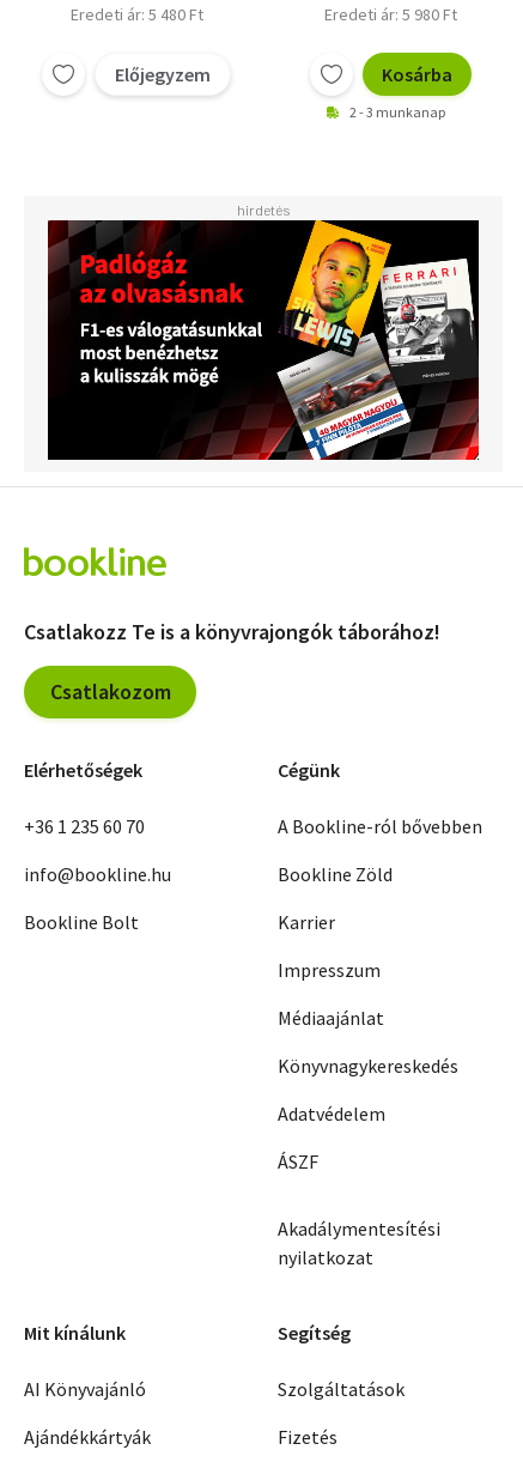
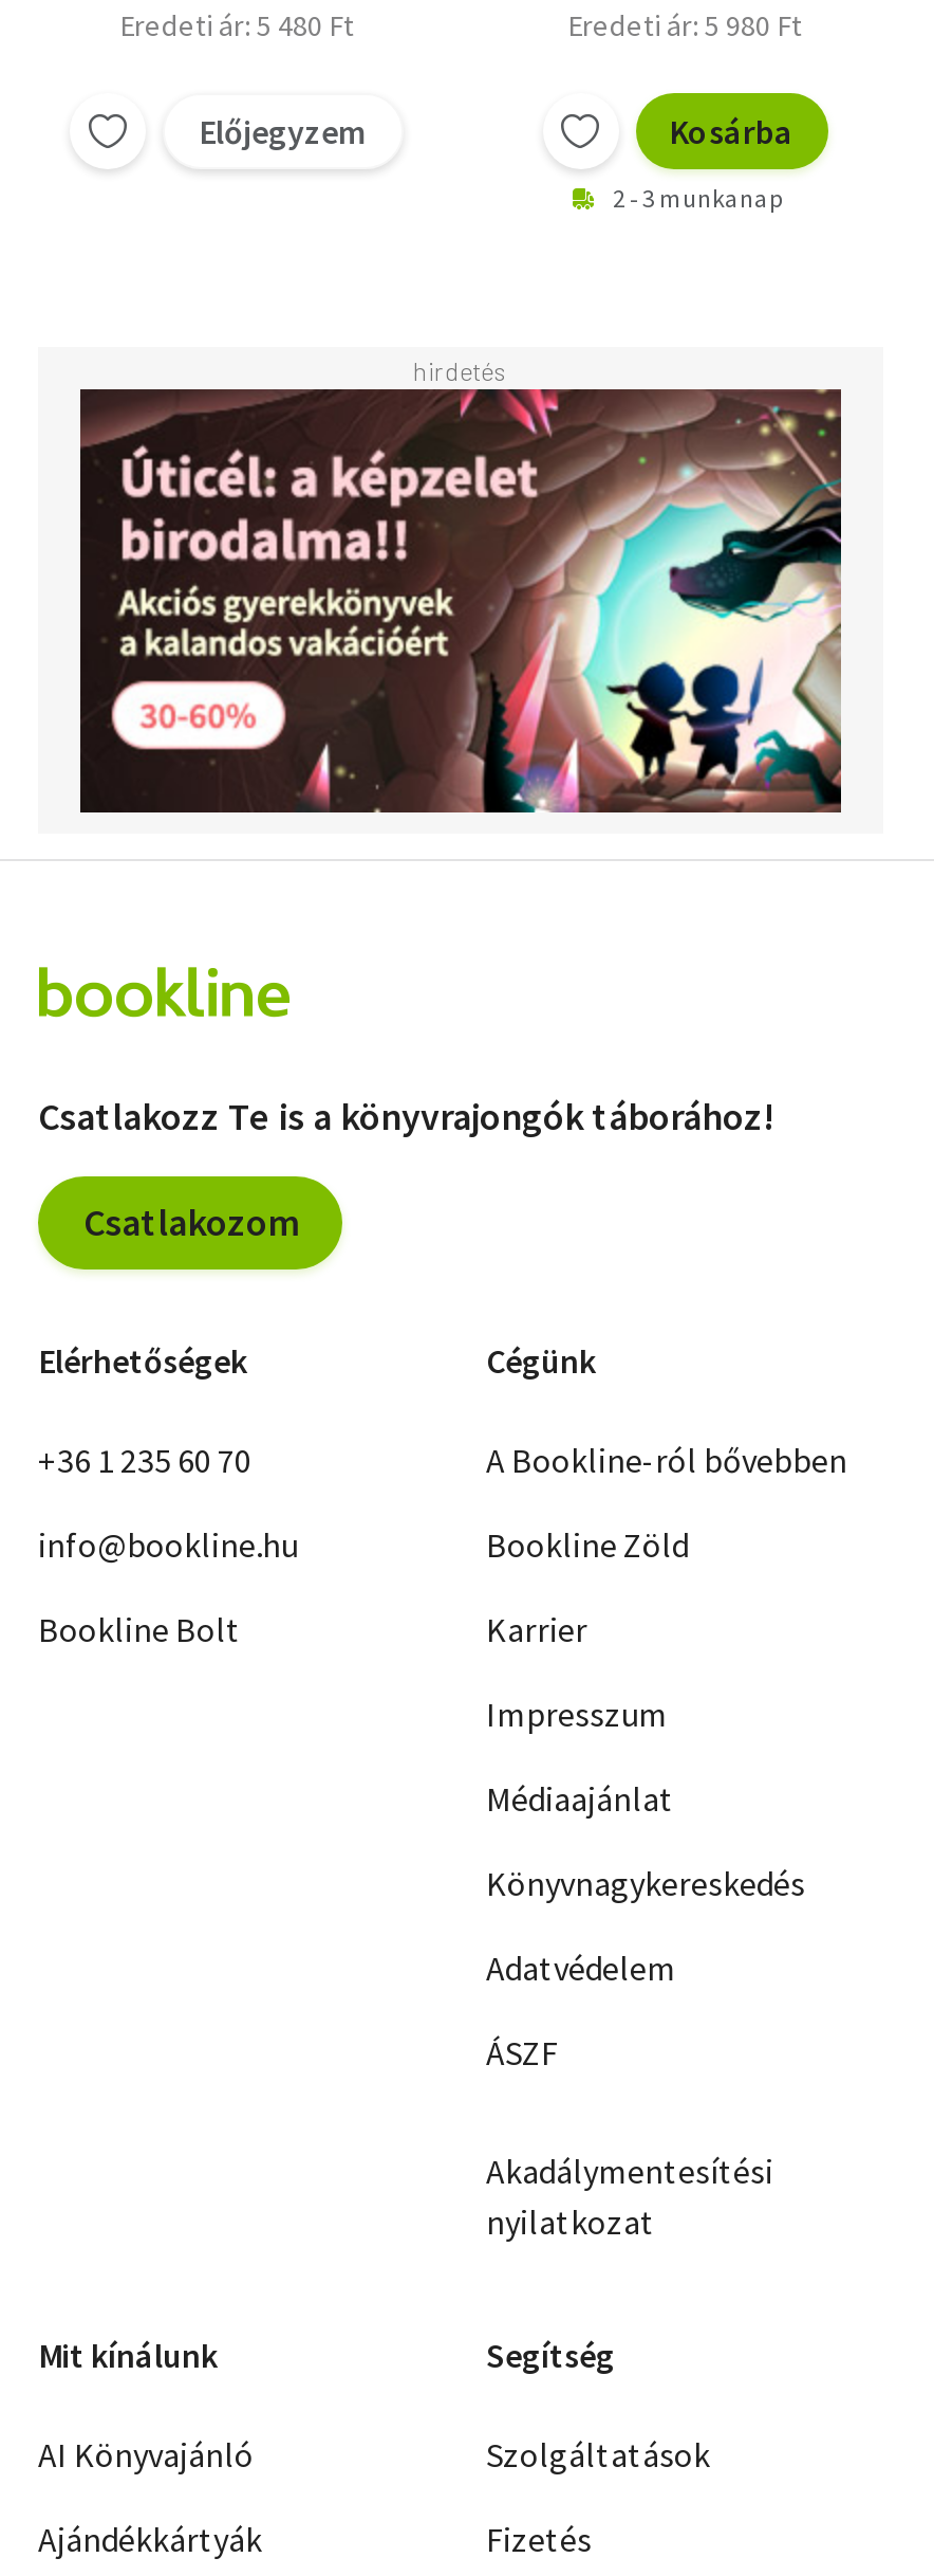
[48,219,480,461] [image] -> [80,387,843,815] [image]

